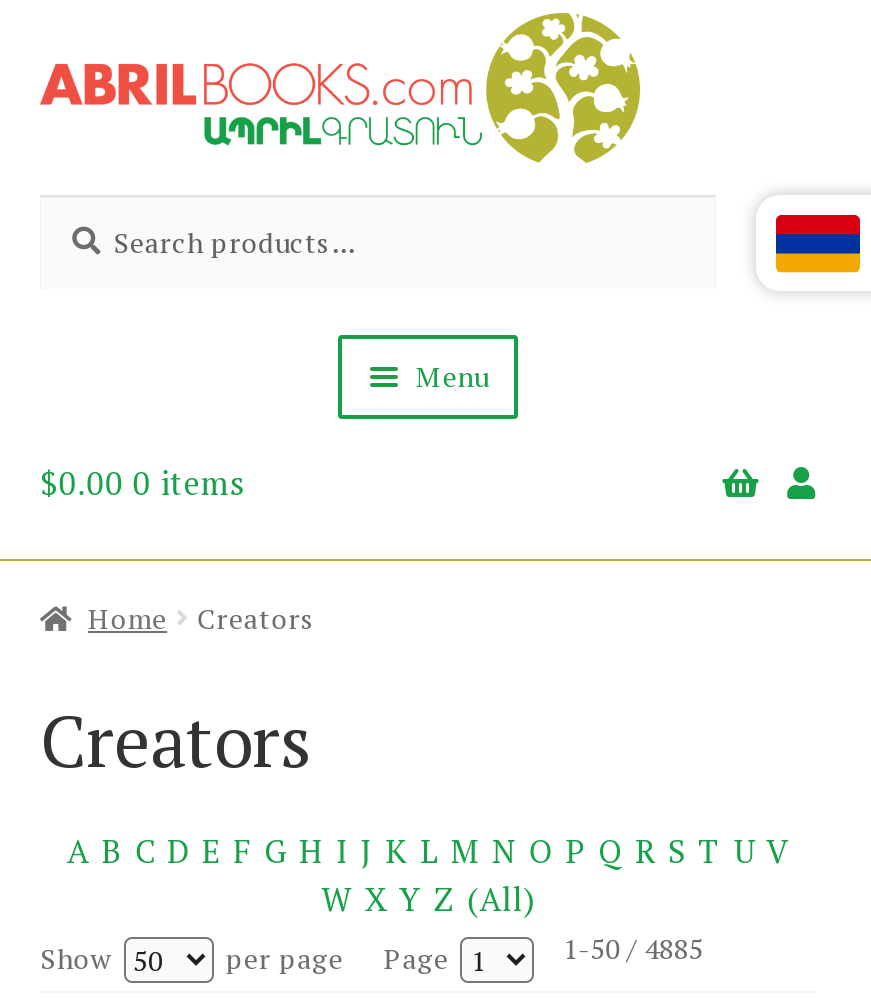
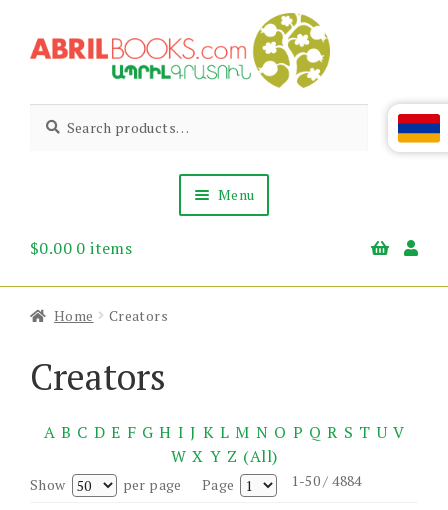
[563,929,704,967] 1-50 / 4885 -> [291,471,362,490] 1-50 / 4884

